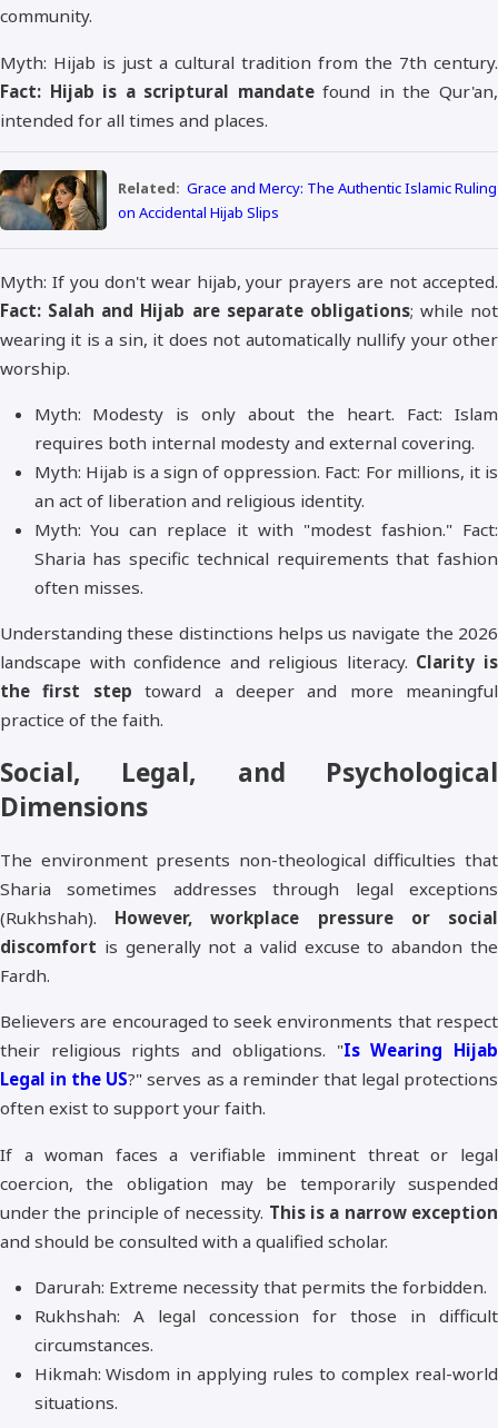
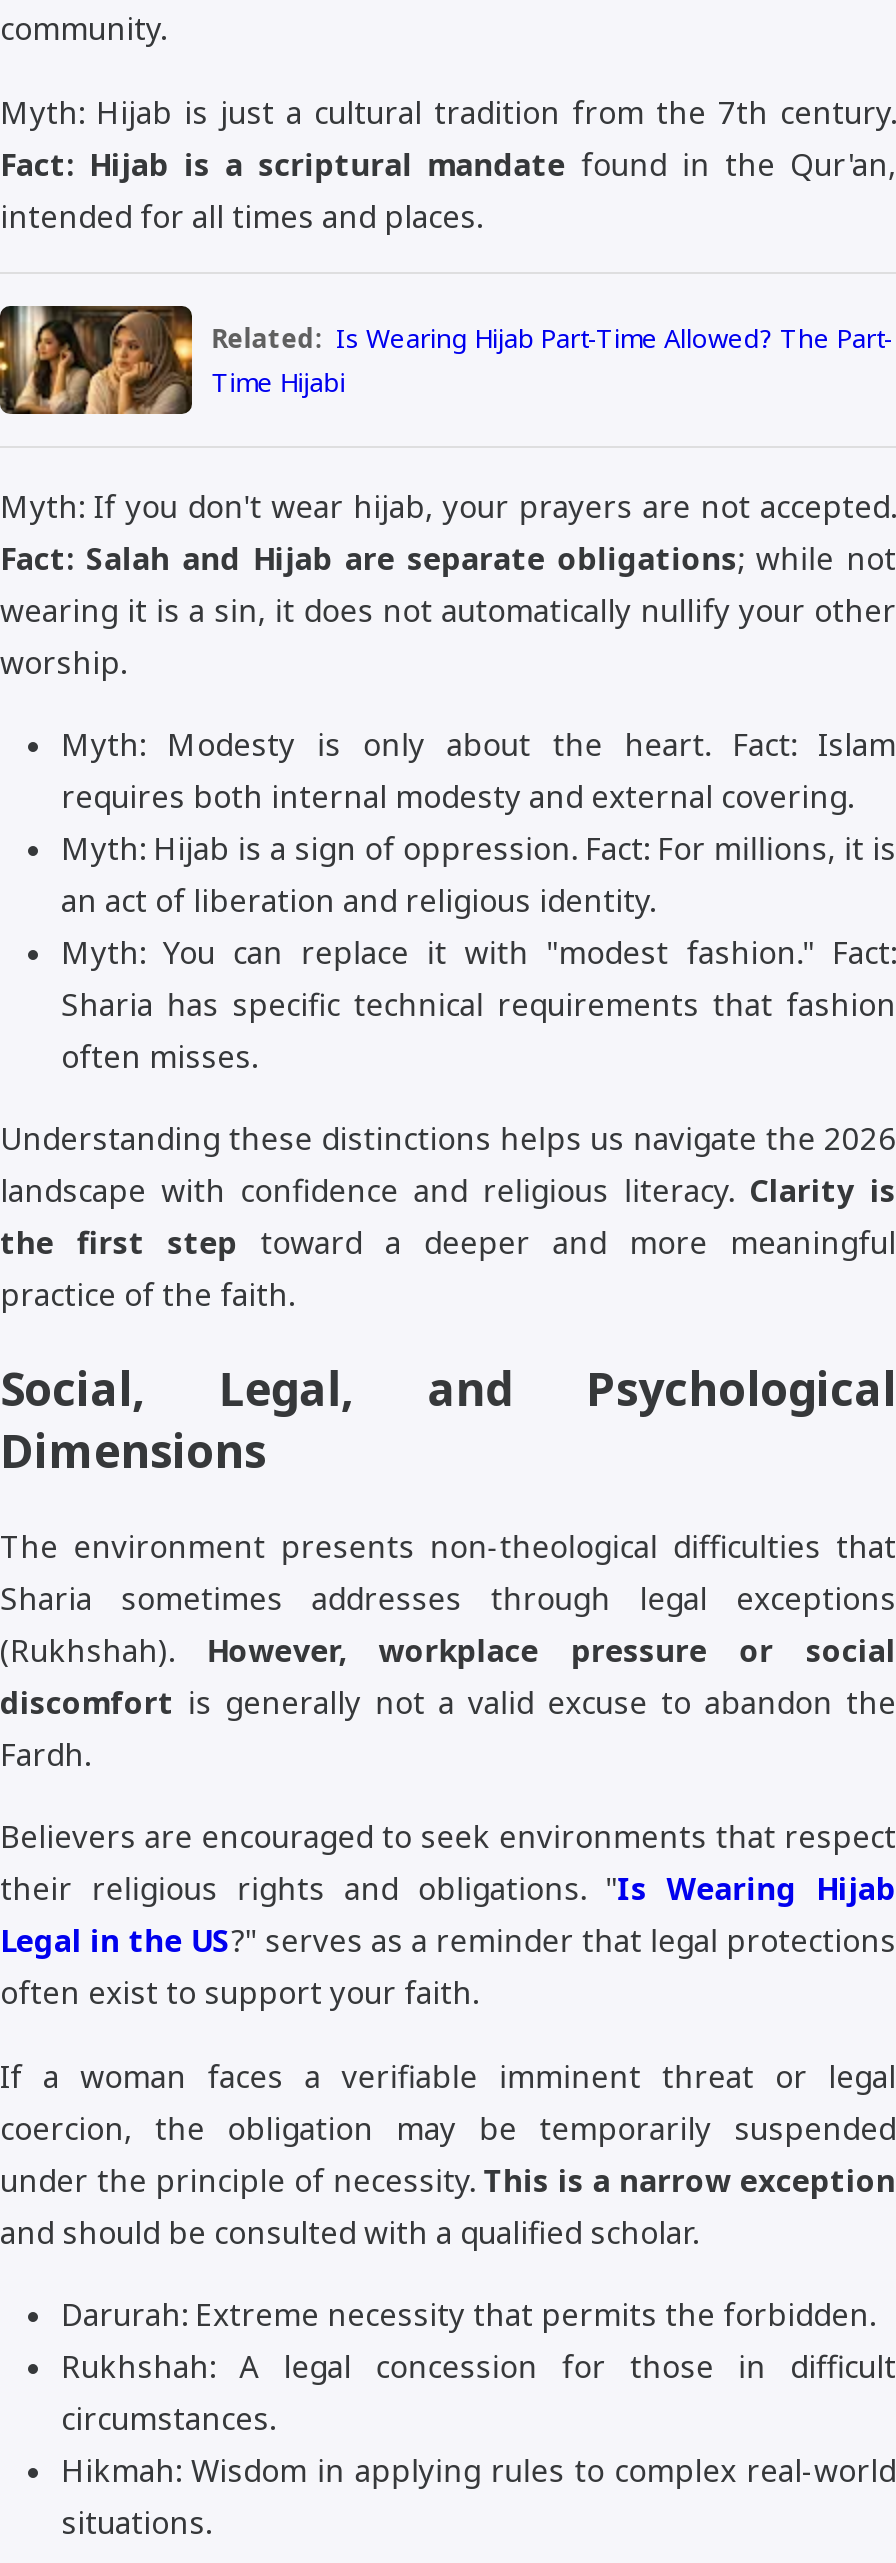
[3,169,497,231] [image] | Related: Grace and Mercy: The Authentic Islamic Ruling | on Accidental Hijab Slips -> [6,304,894,416] [image] | Related: Is Wearing Hijab Part-Time Allowed? The Part- | Time Hijabi

